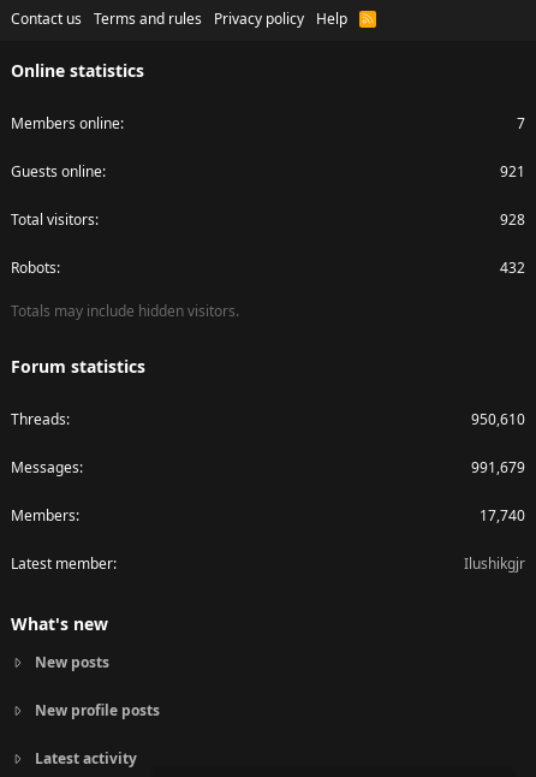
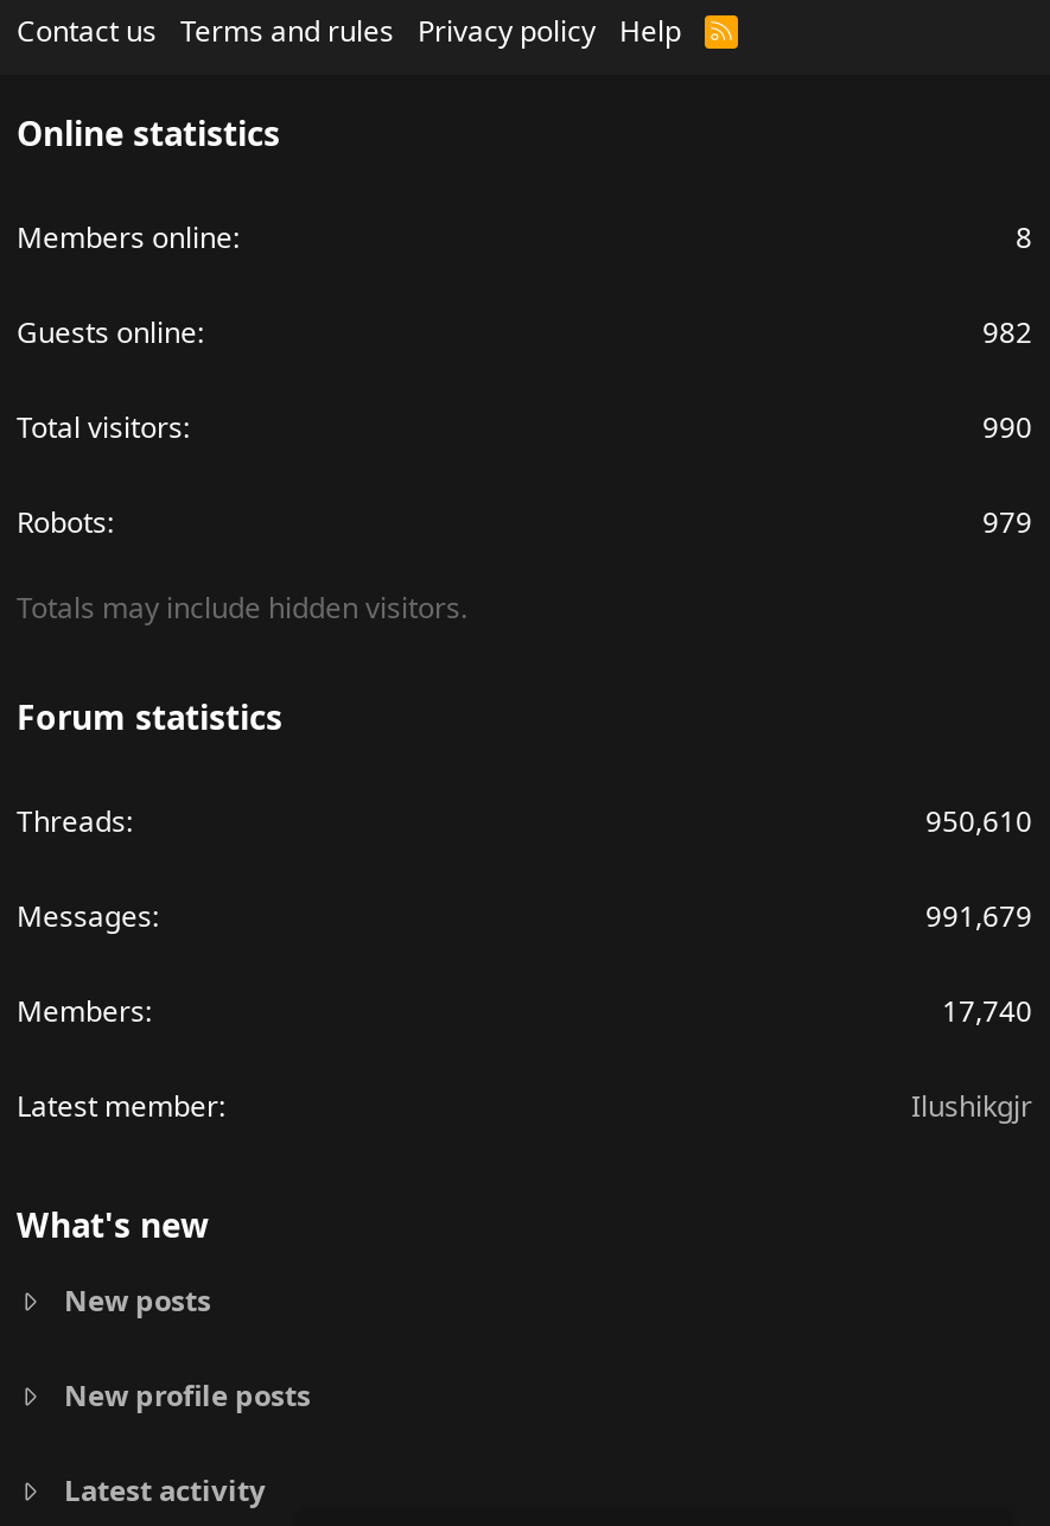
[517,113,525,134] 7 -> [1016,217,1032,258] 8
[500,161,525,182] 921 -> [982,312,1032,353] 982
[500,209,525,230] 928 -> [982,407,1032,448] 990
[500,258,525,278] 432 -> [982,502,1032,543] 979

